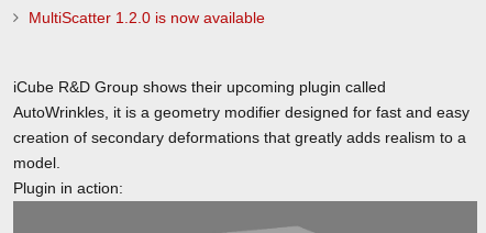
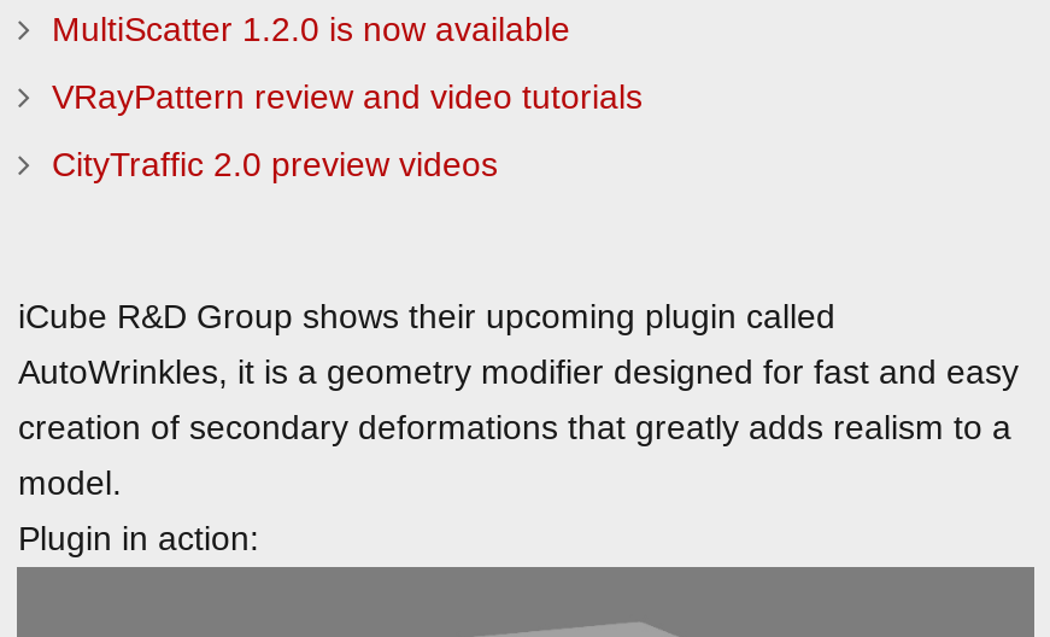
none -> [52,78,642,185] VRayPattern review and video tutorials | CityTraffic 2.0 preview videos

